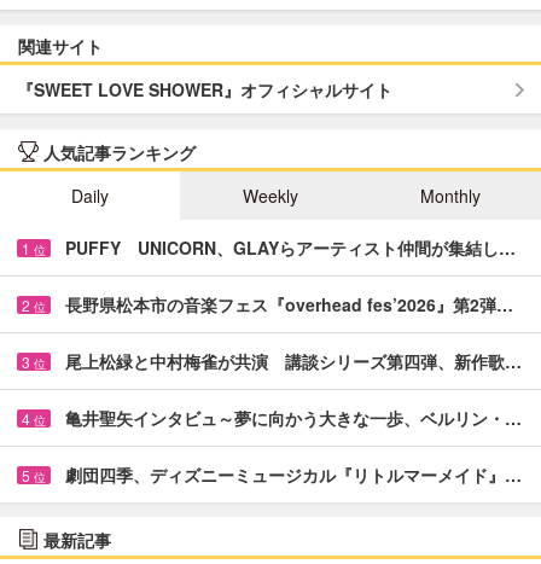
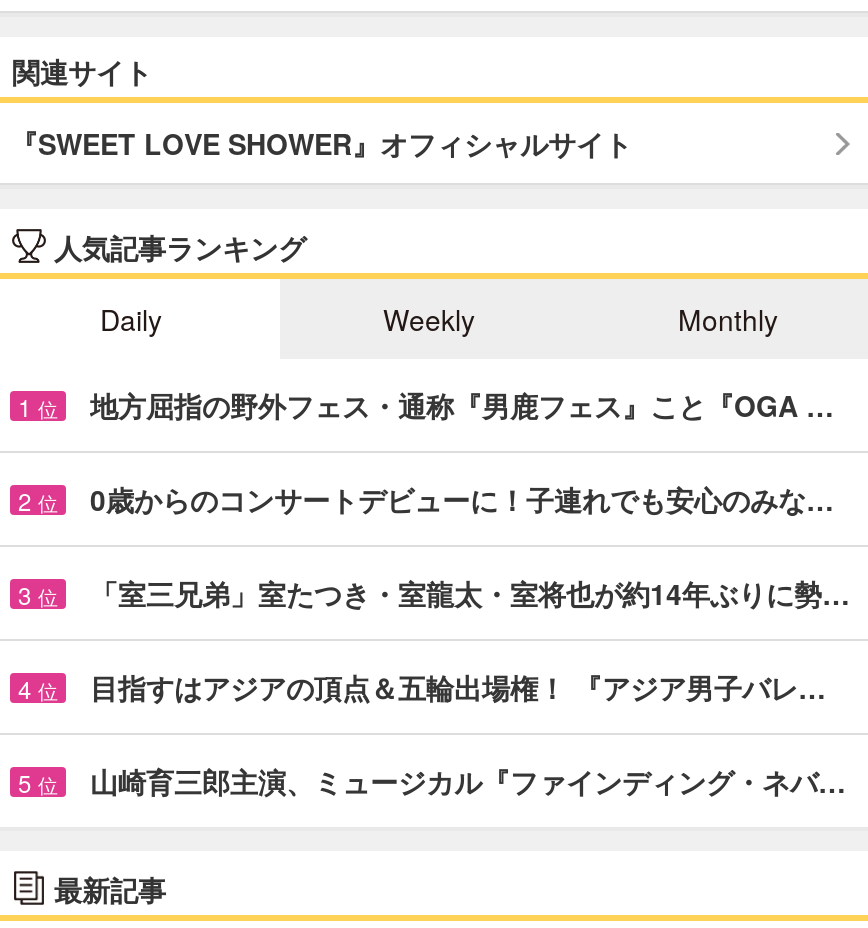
[65,235,516,259] PUFFY UNICORN、GLAYらアーティスト仲間が集結し… -> [90,384,834,424] 地方屈指の野外フェス・通称『男鹿フェス』こと『OGA …
[65,292,513,316] 長野県松本市の音楽フェス『overhead fes’2026』第2弾… -> [90,478,834,518] 0歳からのコンサートデビューに！子連れでも安心のみな…
[65,348,522,373] 尾上松緑と中村梅雀が共演 講談シリーズ第四弾、新作歌… -> [90,572,850,612] 「室三兄弟」室たつき・室龍太・室将也が約14年ぶりに勢…
[65,405,522,429] 亀井聖矢インタビュ～夢に向かう大きな一歩、ベルリン・… -> [90,666,826,706] 目指すはアジアの頂点＆五輪出場権！ 『アジア男子バレ…
[65,462,522,486] 劇団四季、ディズニーミュージカル『リトルマーメイド』… -> [90,760,846,800] 山崎育三郎主演、ミュージカル『ファインディング・ネバ…

